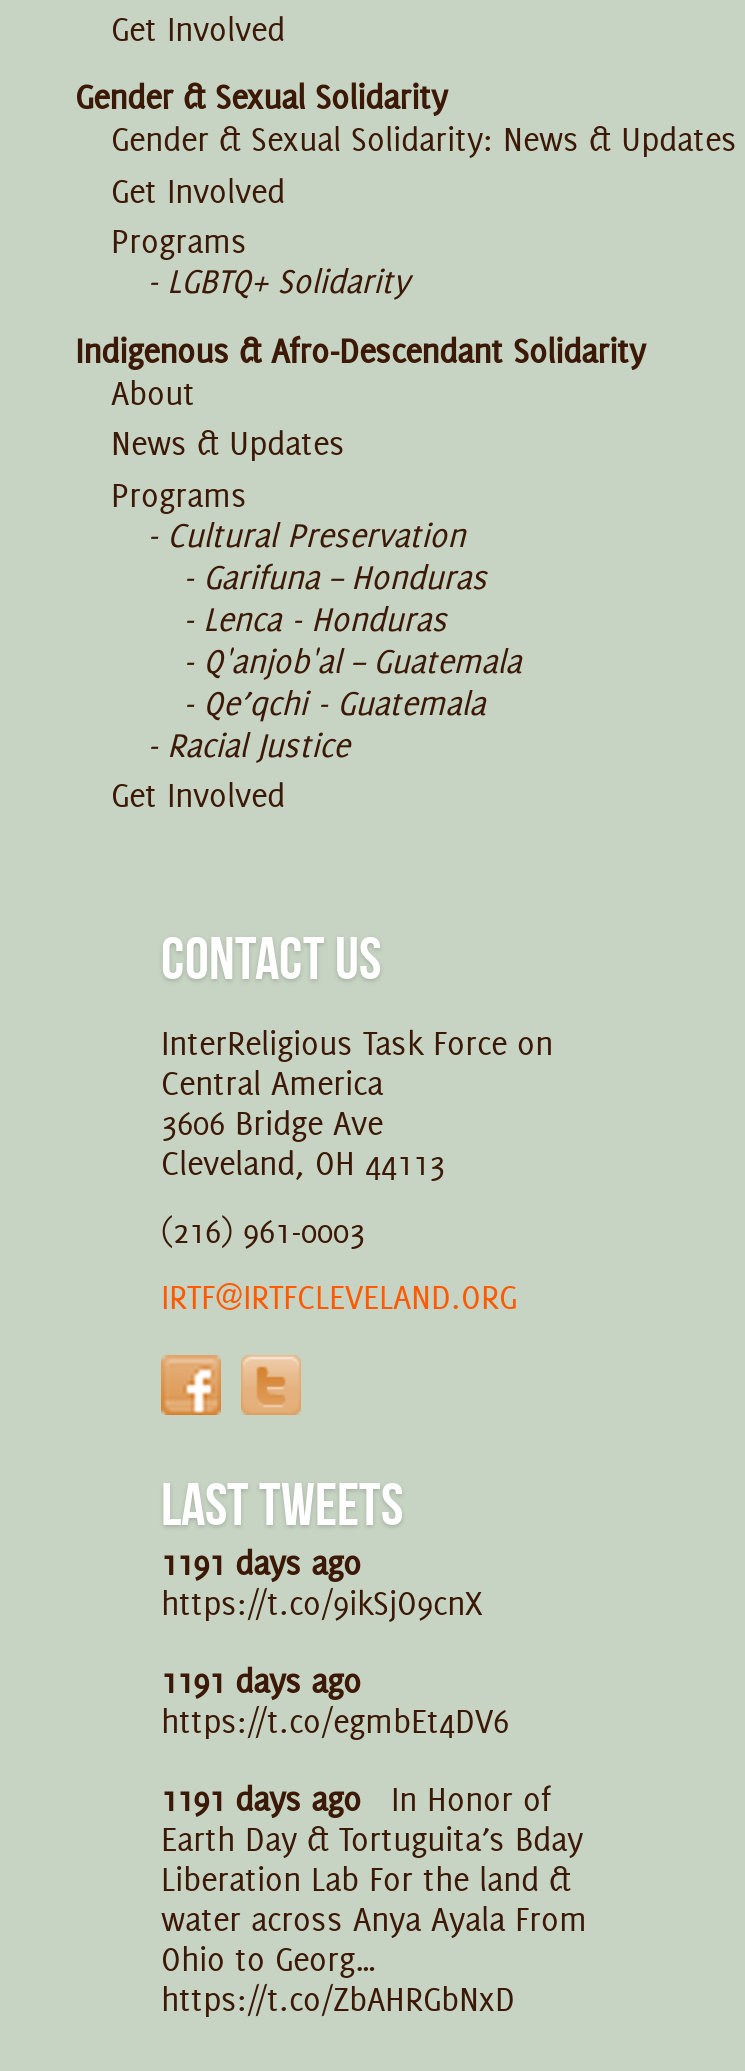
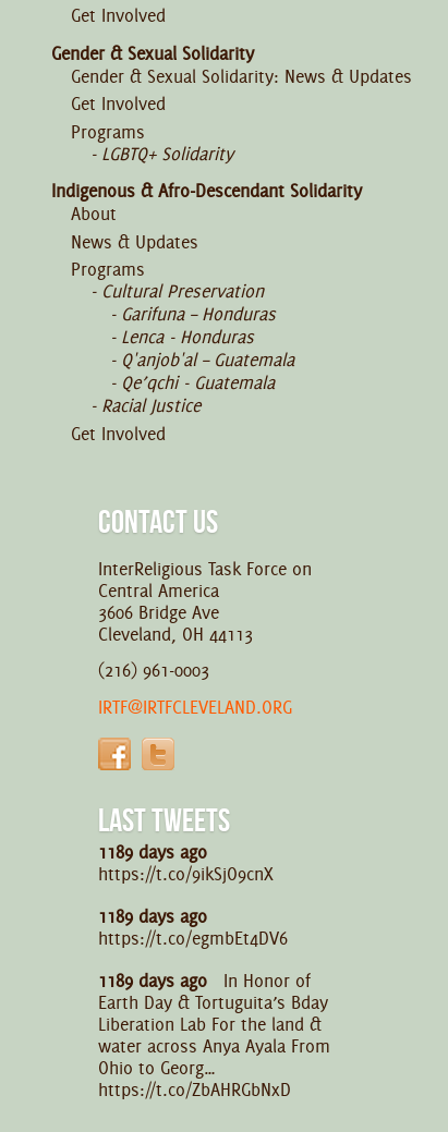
[161,1544,361,1584] 1191 days ago -> [98,841,207,863] 1189 days ago
[161,1662,361,1702] 1191 days ago -> [98,905,207,927] 1189 days ago
[161,1780,551,1820] 1191 days ago In Honor of -> [98,970,311,991] 1189 days ago In Honor of

